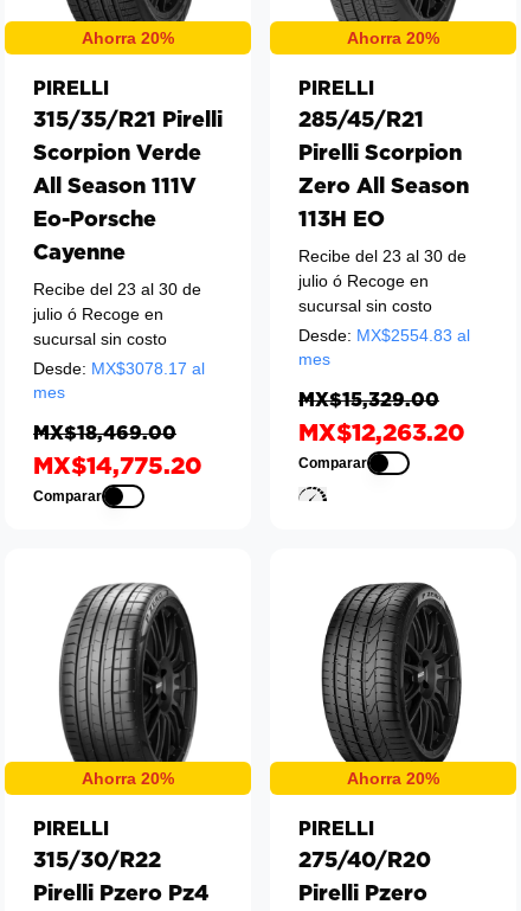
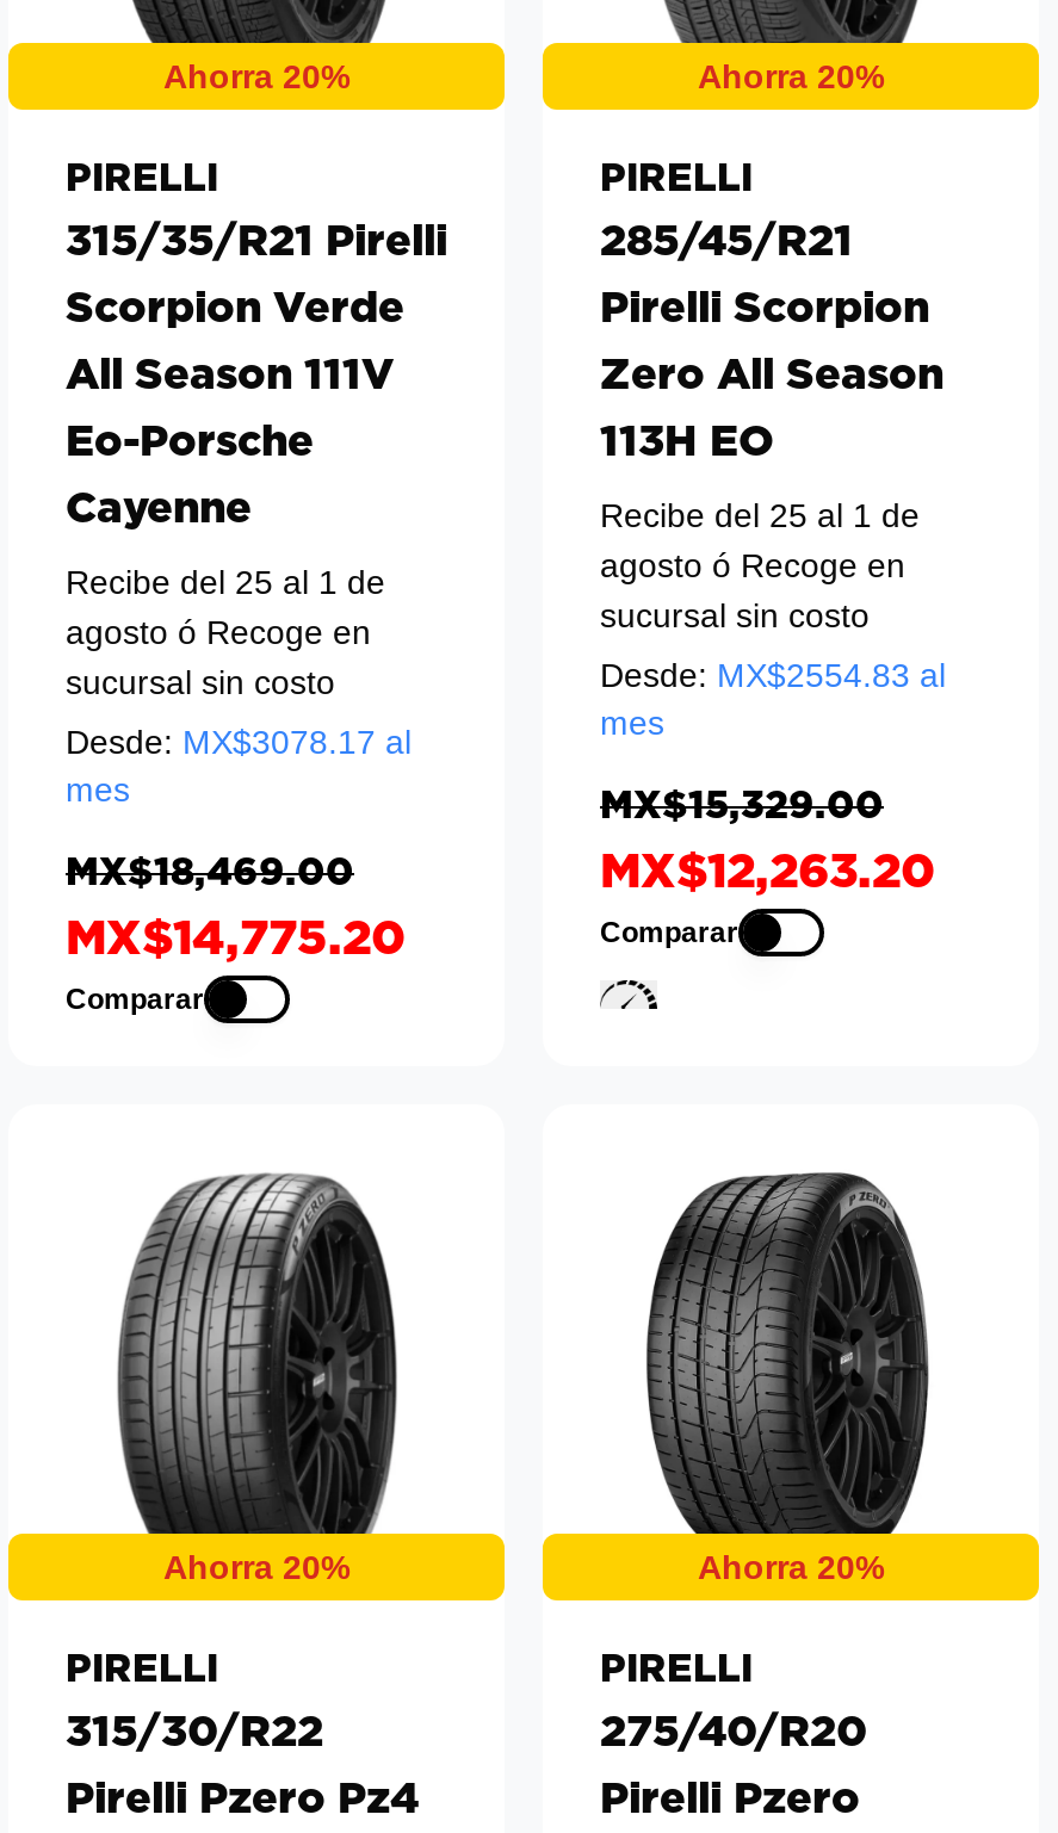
[298,246,467,265] Recibe del 23 al 30 de -> [600,496,920,534] Recibe del 25 al 1 de
[298,271,429,290] julio ó Recoge en -> [600,546,905,584] agosto ó Recoge en
[33,280,201,299] Recibe del 23 al 30 de -> [66,563,385,601] Recibe del 25 al 1 de
[33,304,163,323] julio ó Recoge en -> [66,613,371,651] agosto ó Recoge en

